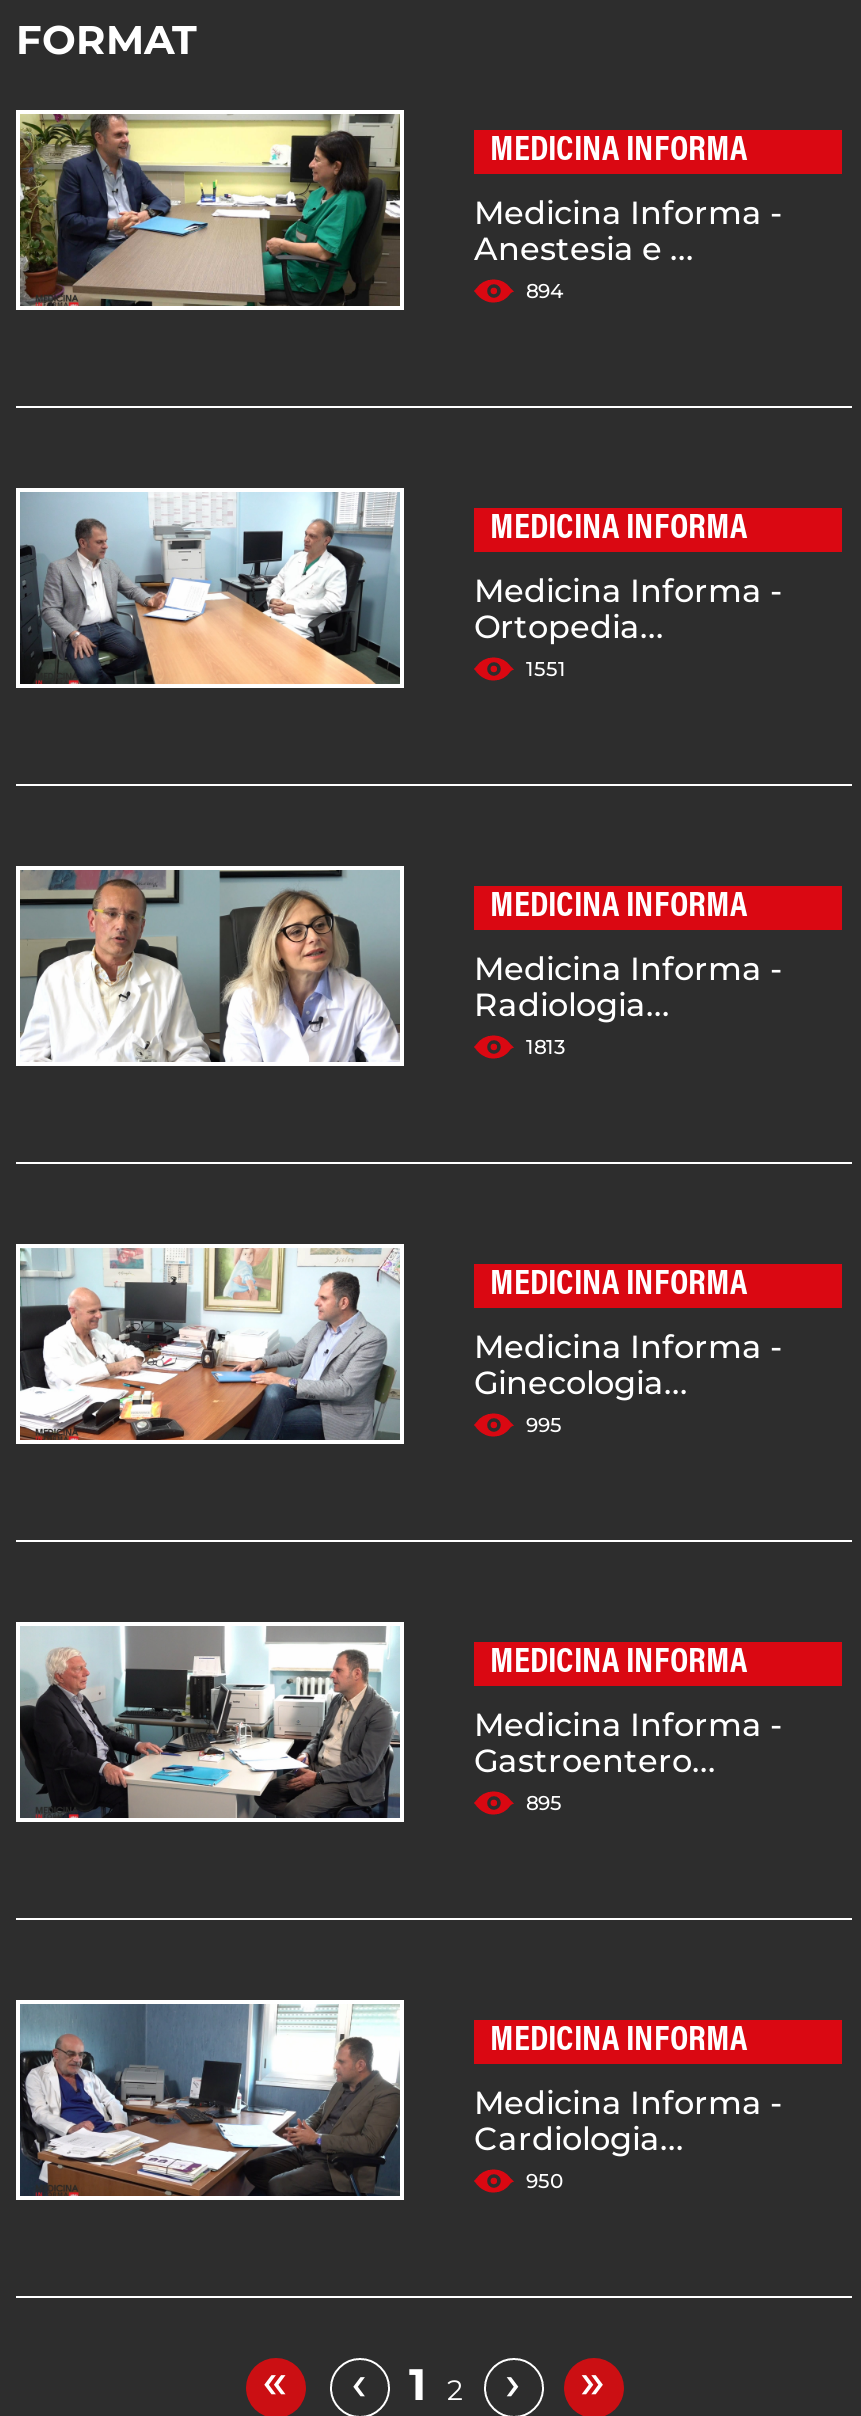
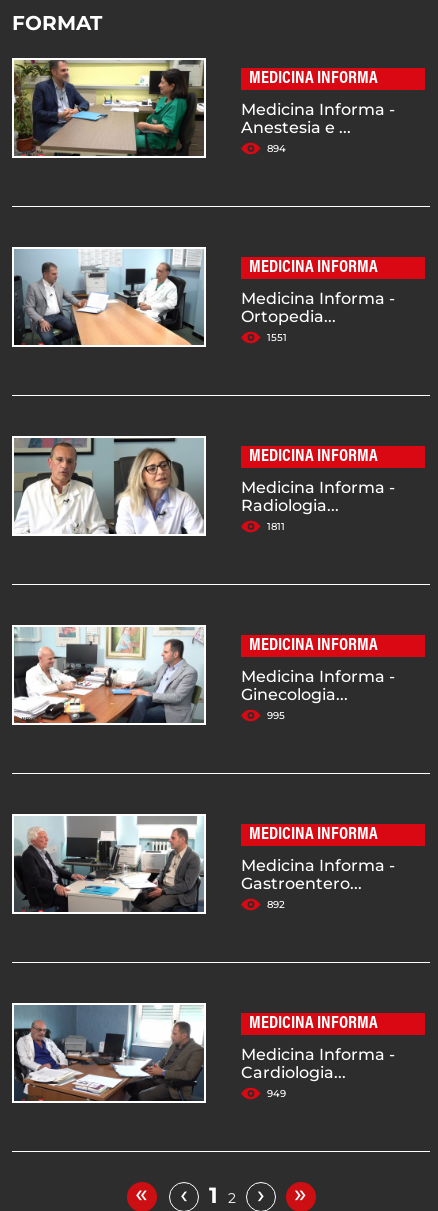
[514,1034,566,1060] 1813 -> [261,520,285,533] 1811
[514,1790,562,1816] 895 -> [261,898,285,911] 892
[514,2168,564,2194] 950 -> [261,1087,286,1100] 949

